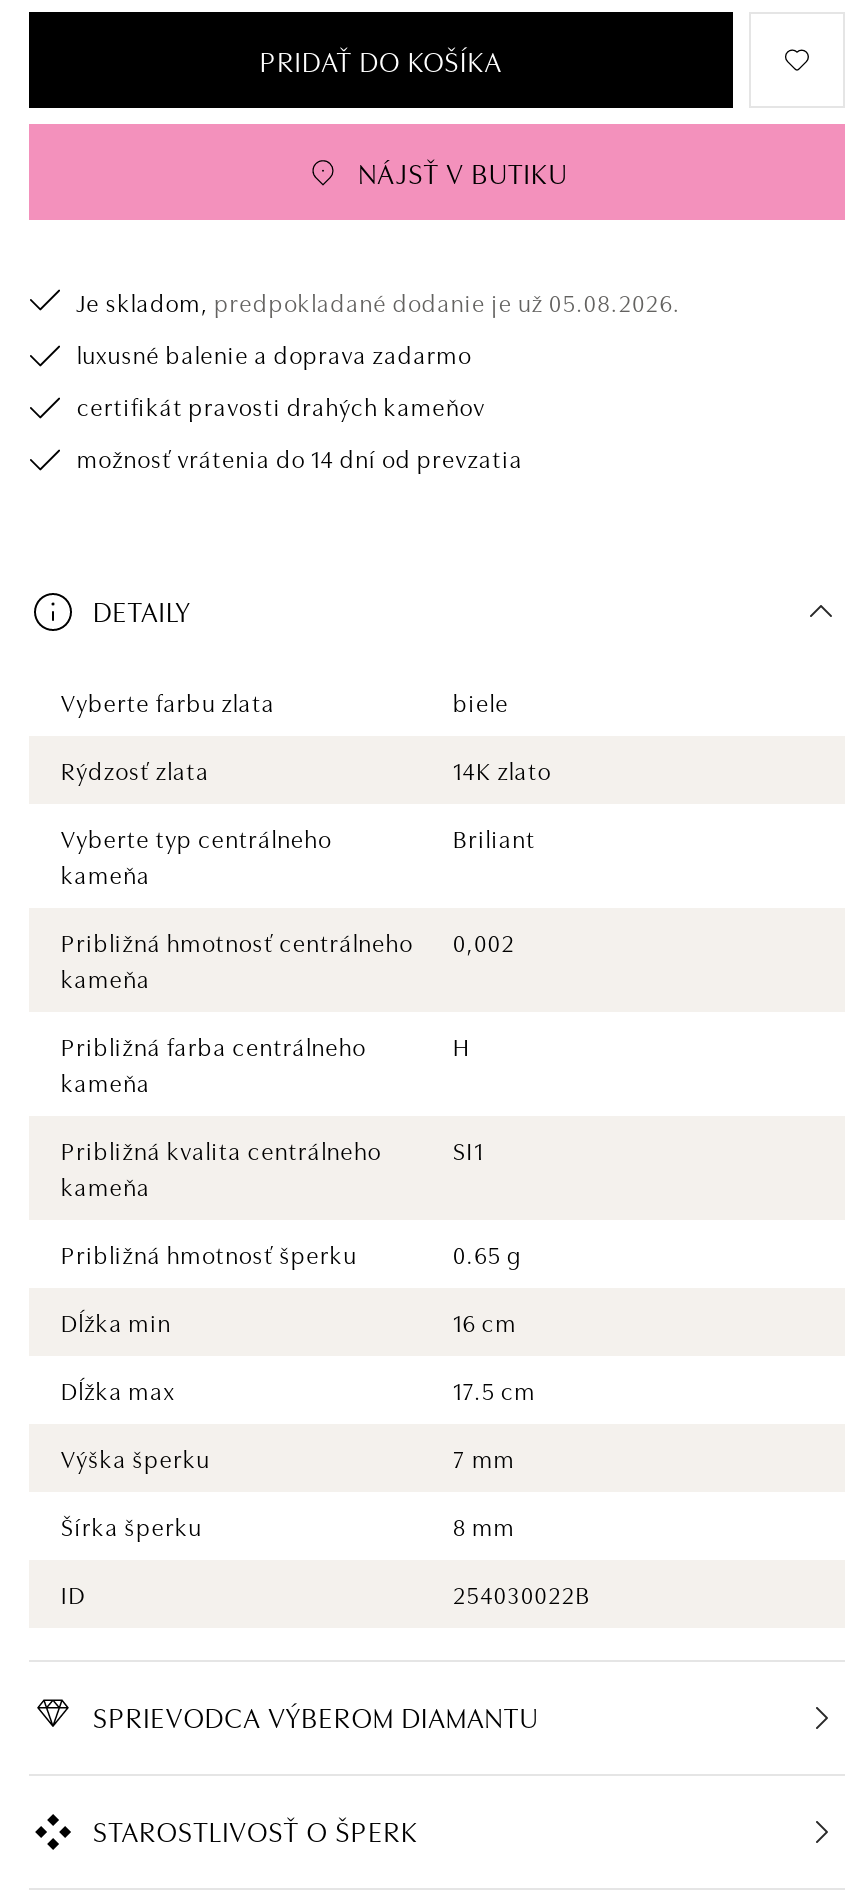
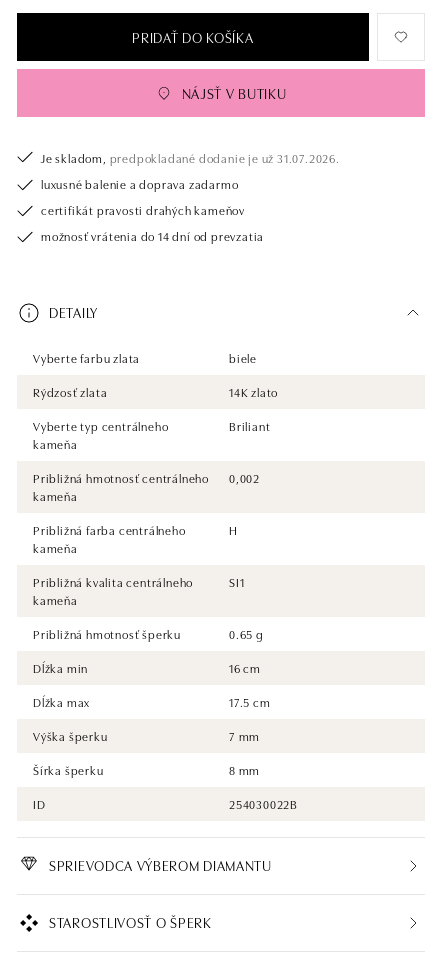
[77,283,681,317] Je skladom, predpokladané dodanie je už 05.08.2026. -> [41,149,340,166] Je skladom, predpokladané dodanie je už 31.07.2026.

